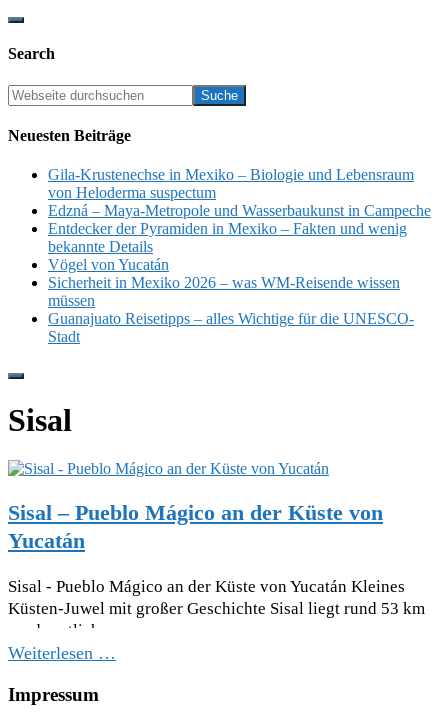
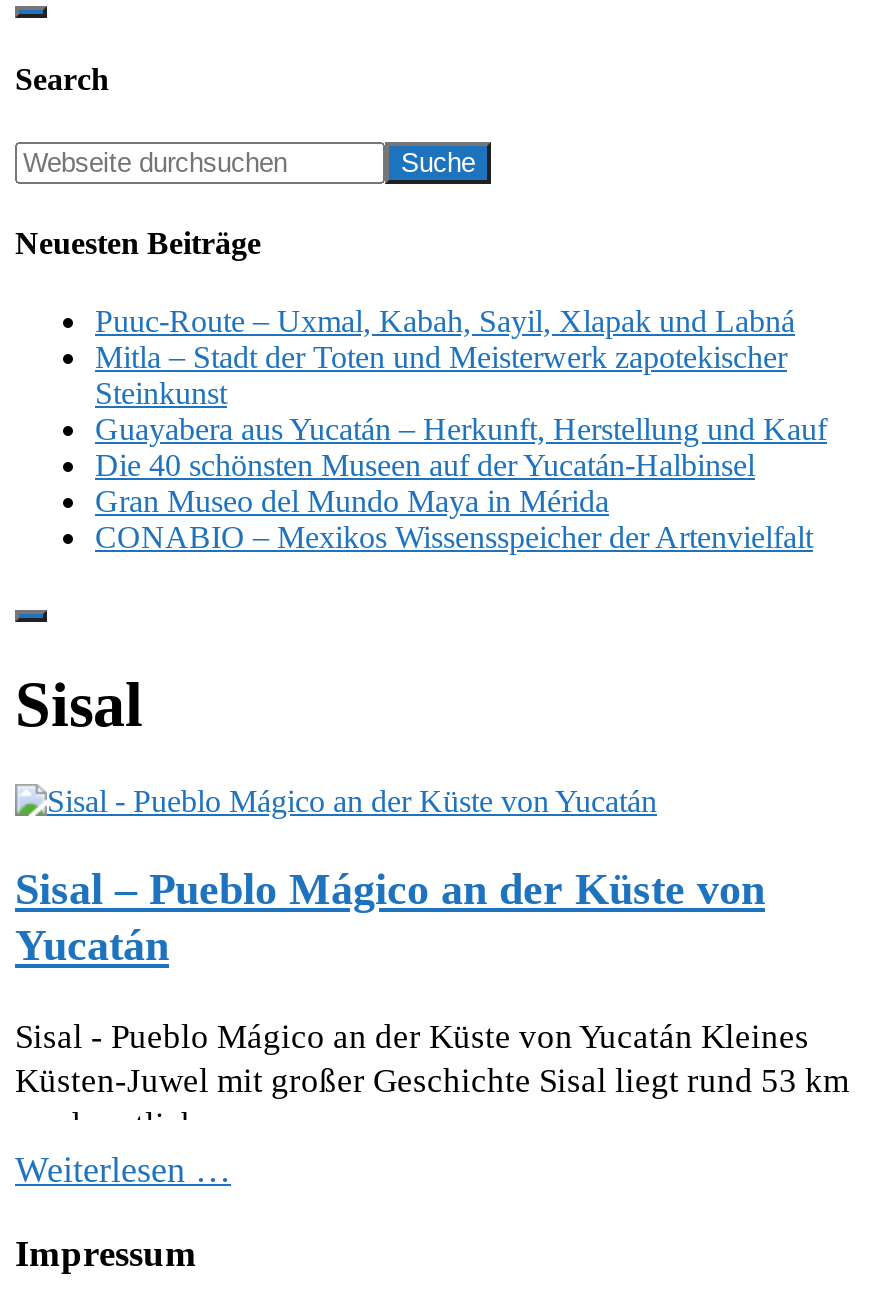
[48,166,431,345] Gila-Krustenechse in Mexiko – Biologie und Lebensraum | von Heloderma suspectum | Edzná – Maya-Metropole und Wasserbaukunst in Campeche | Entdecker der Pyramiden in Mexiko – Fakten und wenig | bekannte Details | Vögel von Yucatán | Sicherheit in Mexiko 2026 – was WM-Reisende wissen | müssen | Guanajuato Reisetipps – alles Wichtige für die UNESCO- | Stadt -> [95,304,827,554] Puuc-Route – Uxmal, Kabah, Sayil, Xlapak und Labná | Mitla – Stadt der Toten und Meisterwerk zapotekischer | Steinkunst | Guayabera aus Yucatán – Herkunft, Herstellung und Kauf | Die 40 schönsten Museen auf der Yucatán-Halbinsel | Gran Museo del Mundo Maya in Mérida | CONABIO – Mexikos Wissensspeicher der Artenvielfalt

